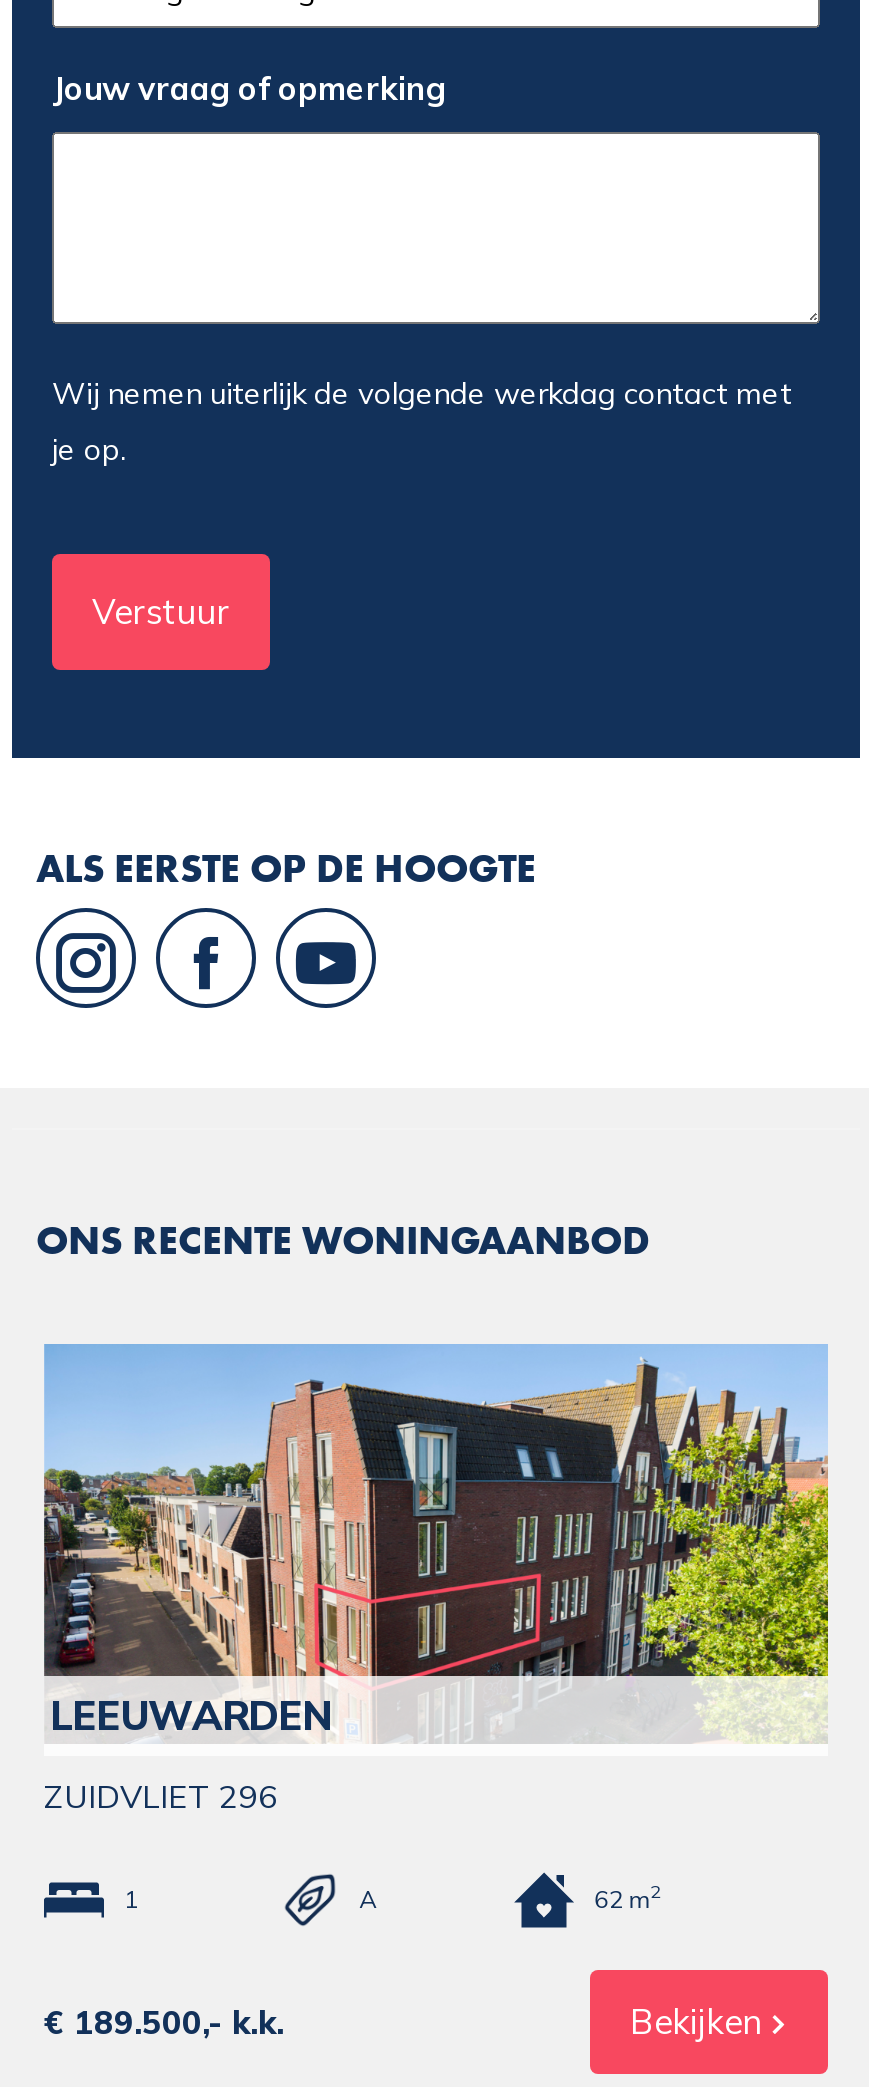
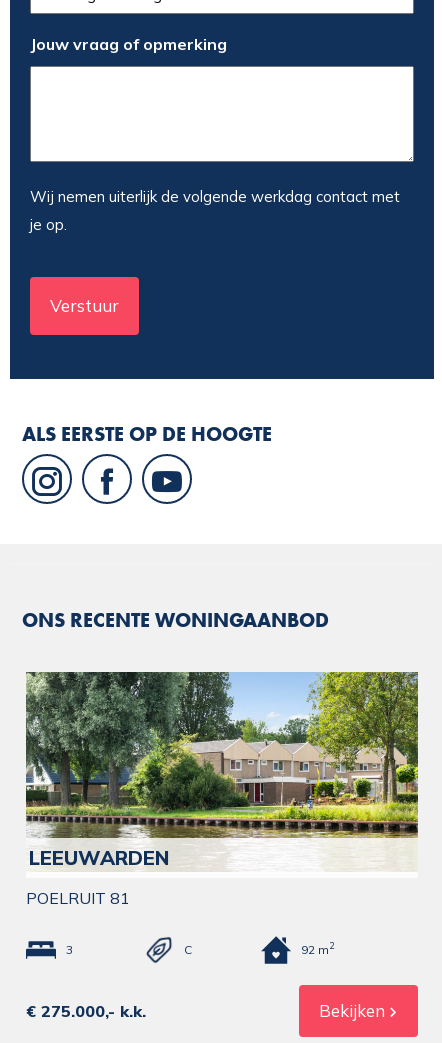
[42,1344,830,1815] [image] | ZUIDVLIET 296 -> [25,671,419,908] [image] | POELRUIT 81
[124,1880,660,1913] 1 | A | 62 m2 -> [66,940,334,957] 3 | C | 92 m2
[44,2001,284,2041] € 189.500,- k.k. -> [26,1001,146,1021] € 275.000,- k.k.

